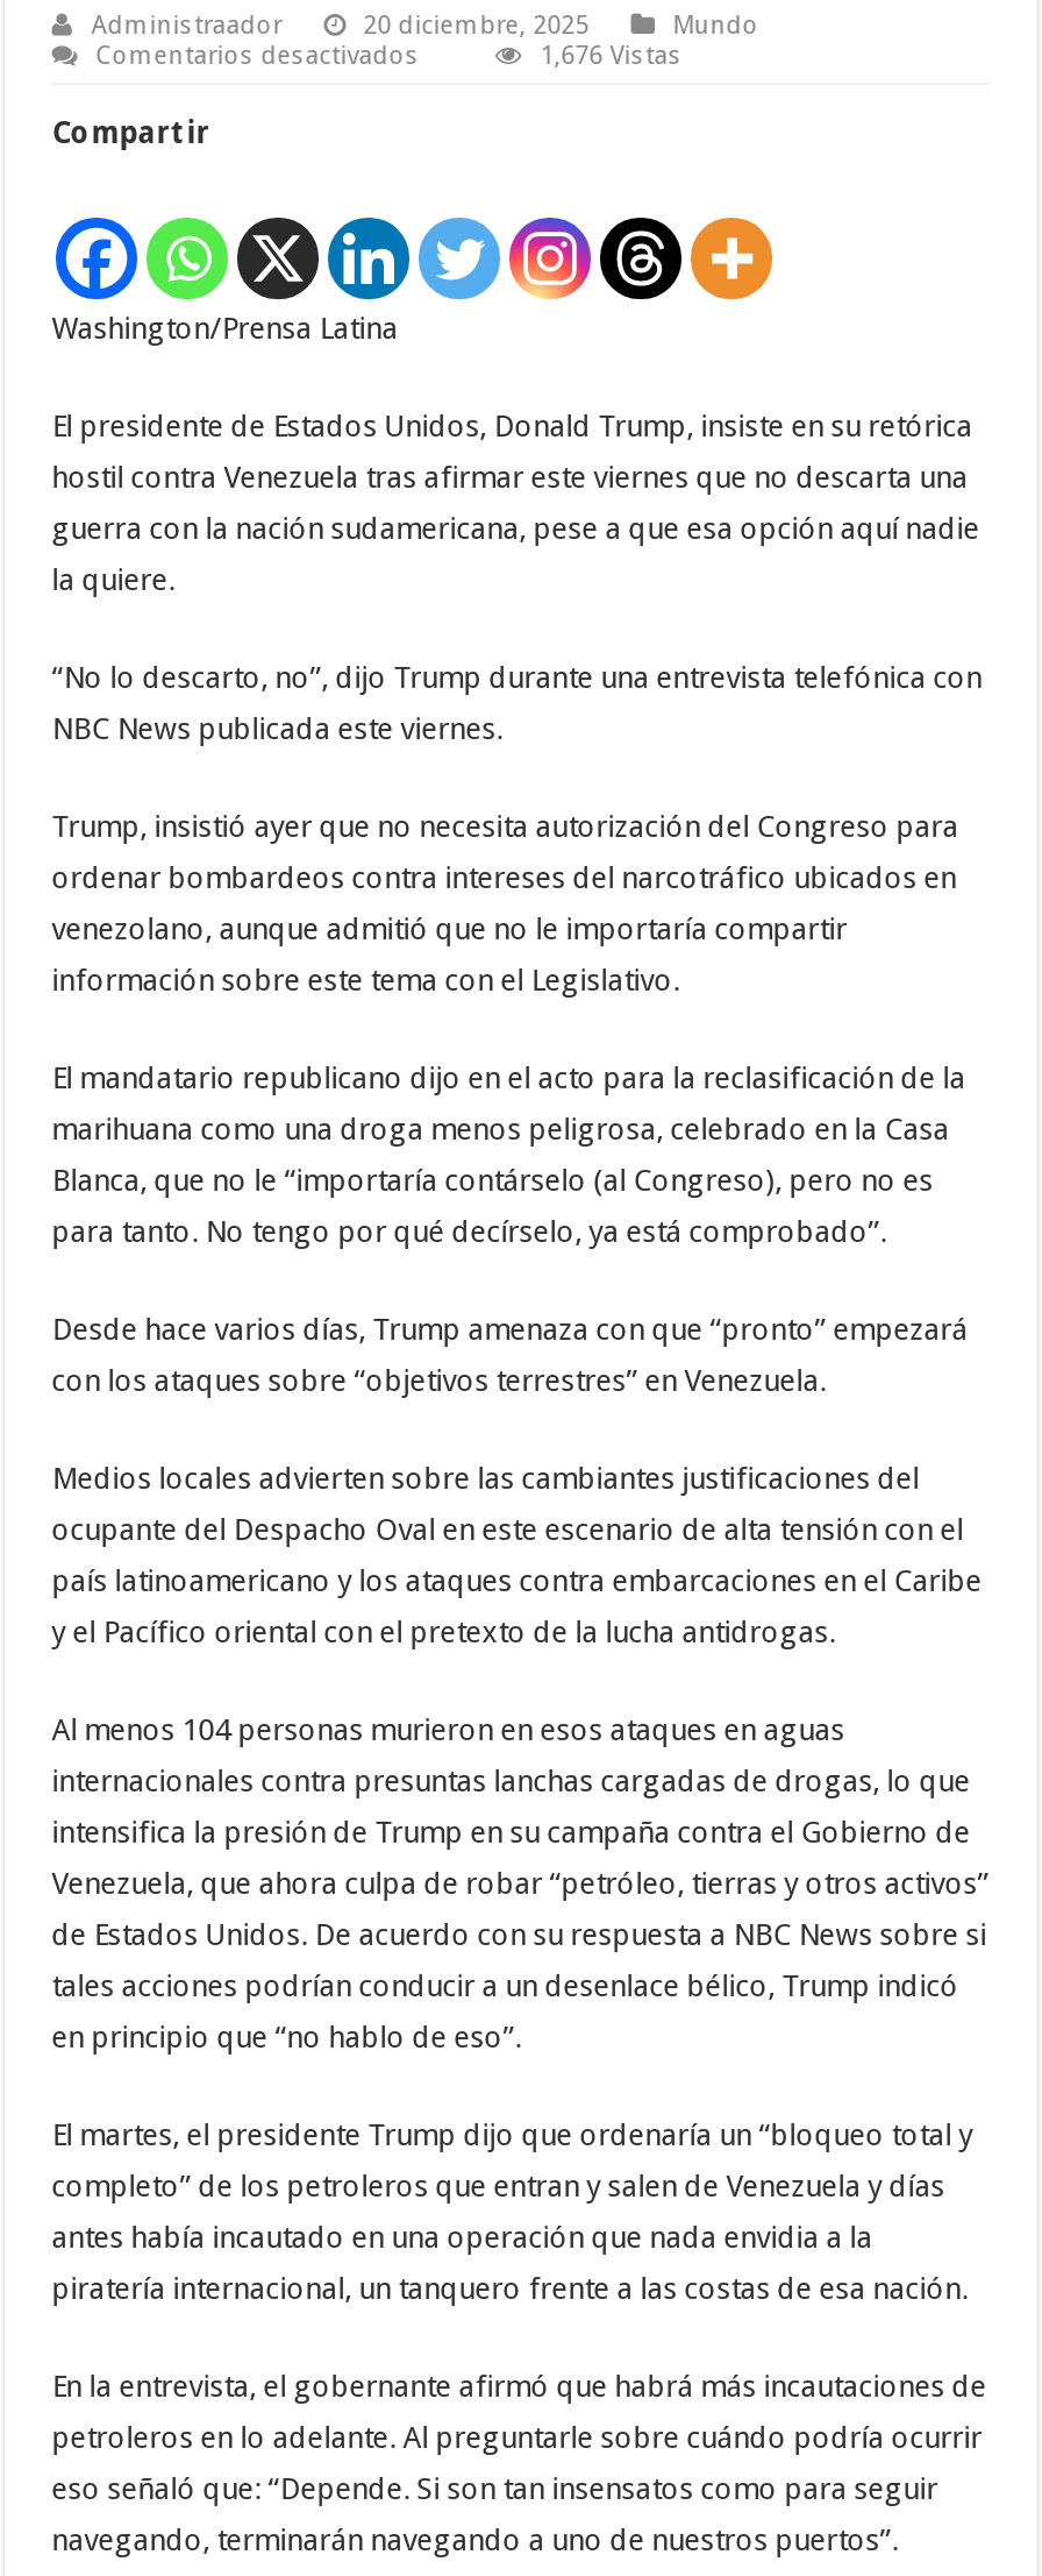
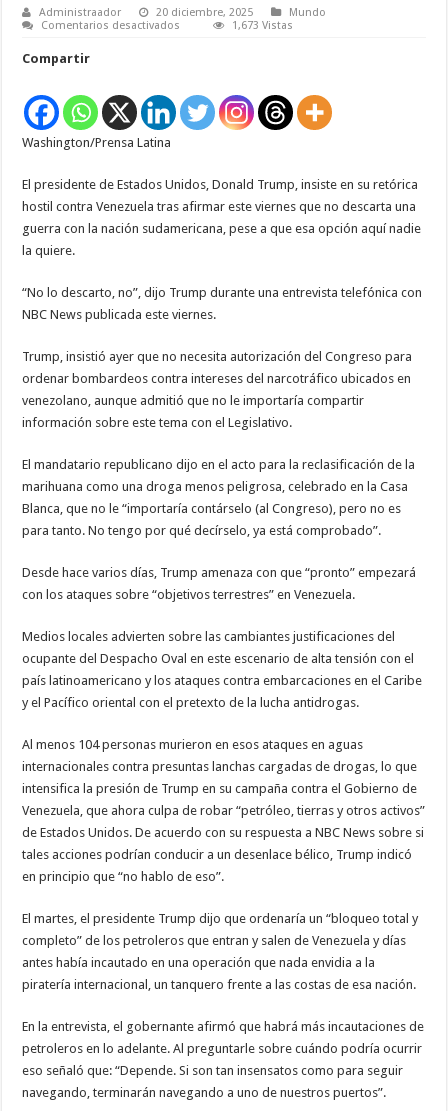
[540,41,682,71] 1,676 Vistas -> [232,19,293,32] 1,673 Vistas

